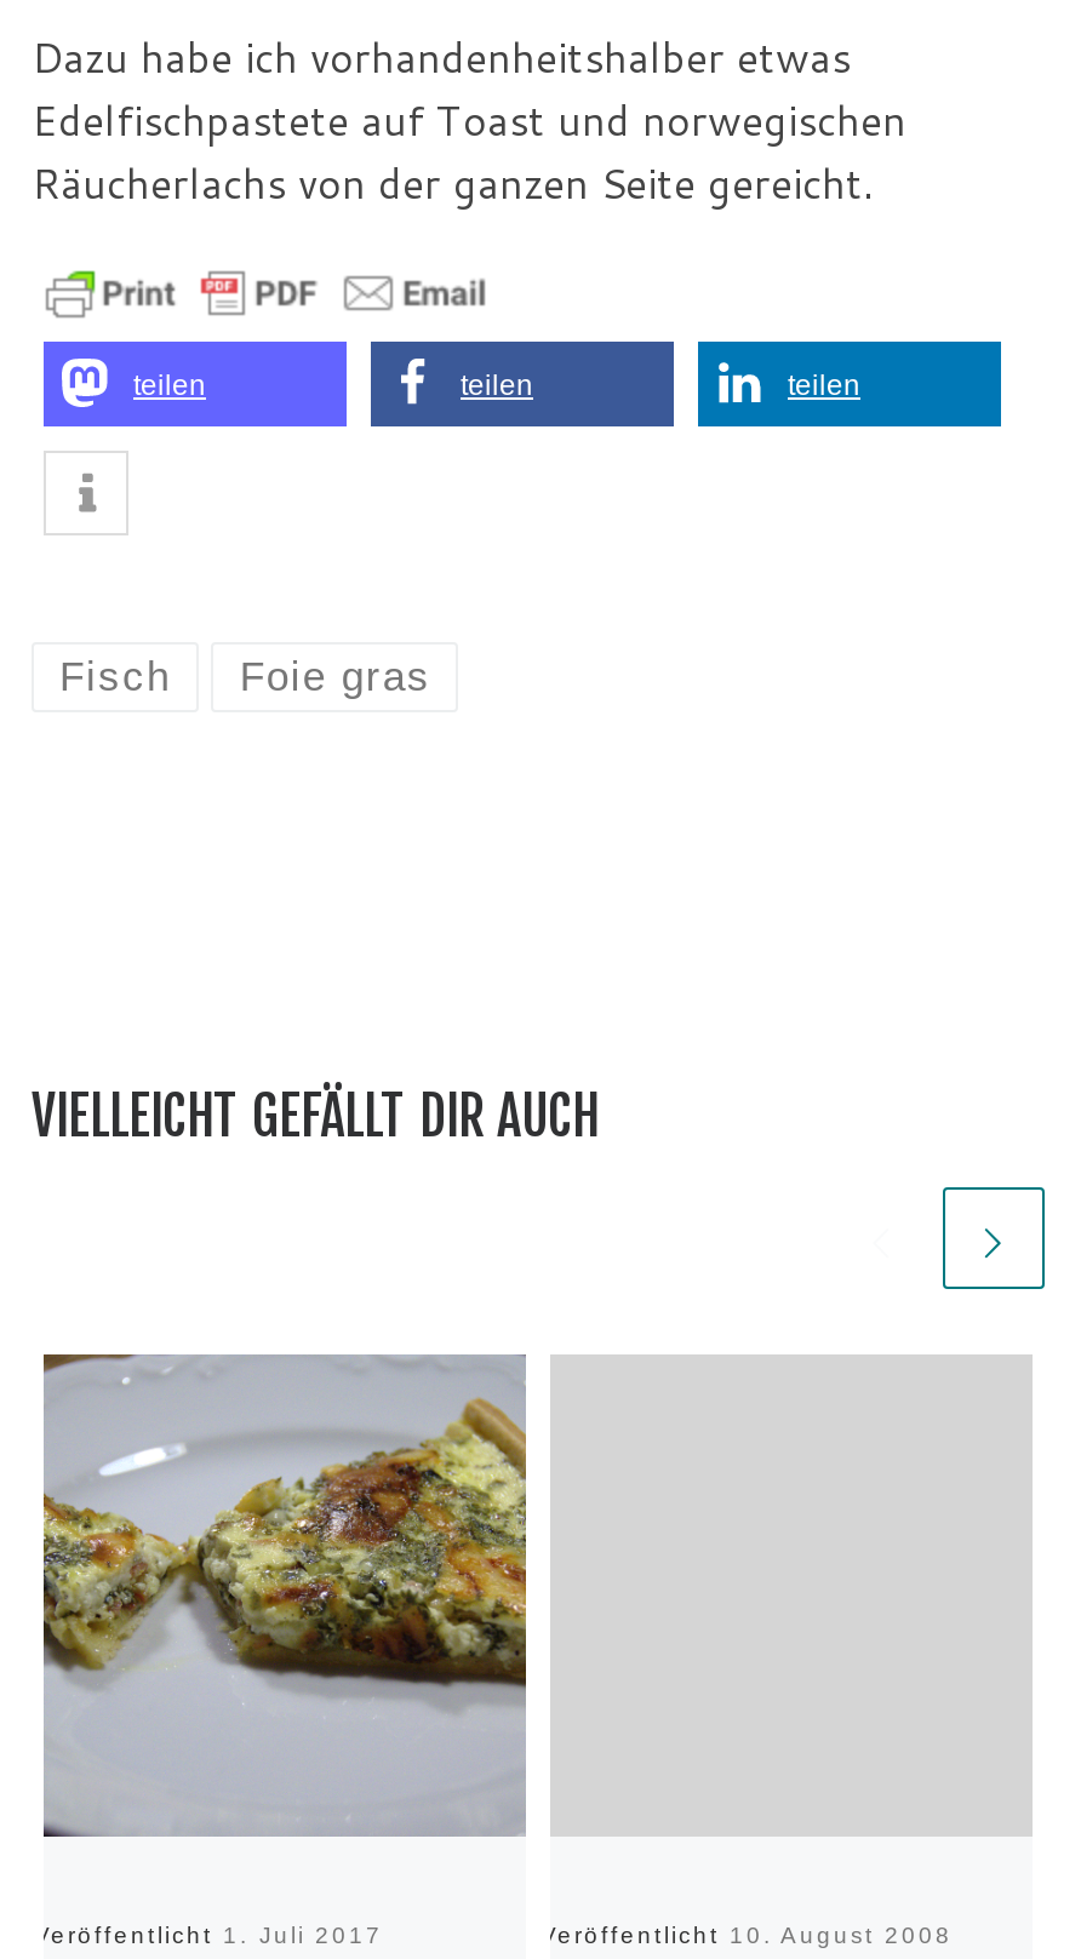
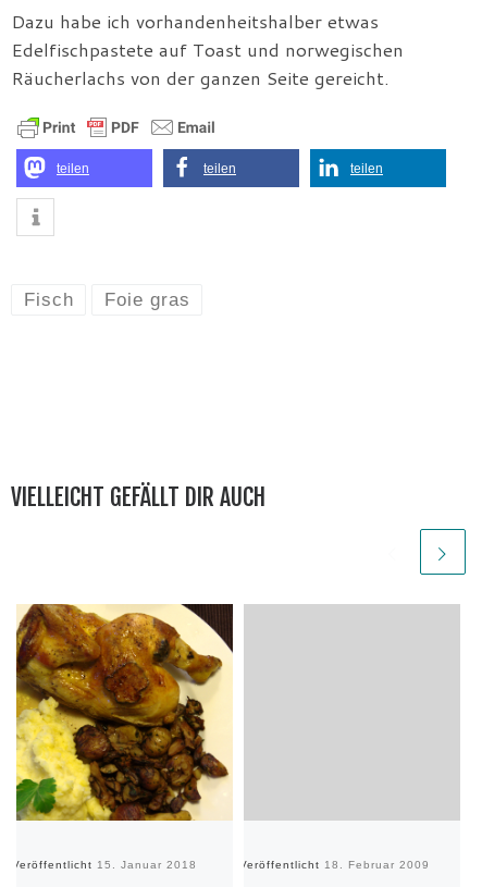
[34,1352,528,1947] [image] | Veröffentlicht 1. Juli 2017 -> [12,603,234,870] [image] | Veröffentlicht 15. Januar 2018
[540,1920,953,1947] Veröffentlicht 10. August 2008 -> [239,858,430,870] Veröffentlicht 18. Februar 2009

